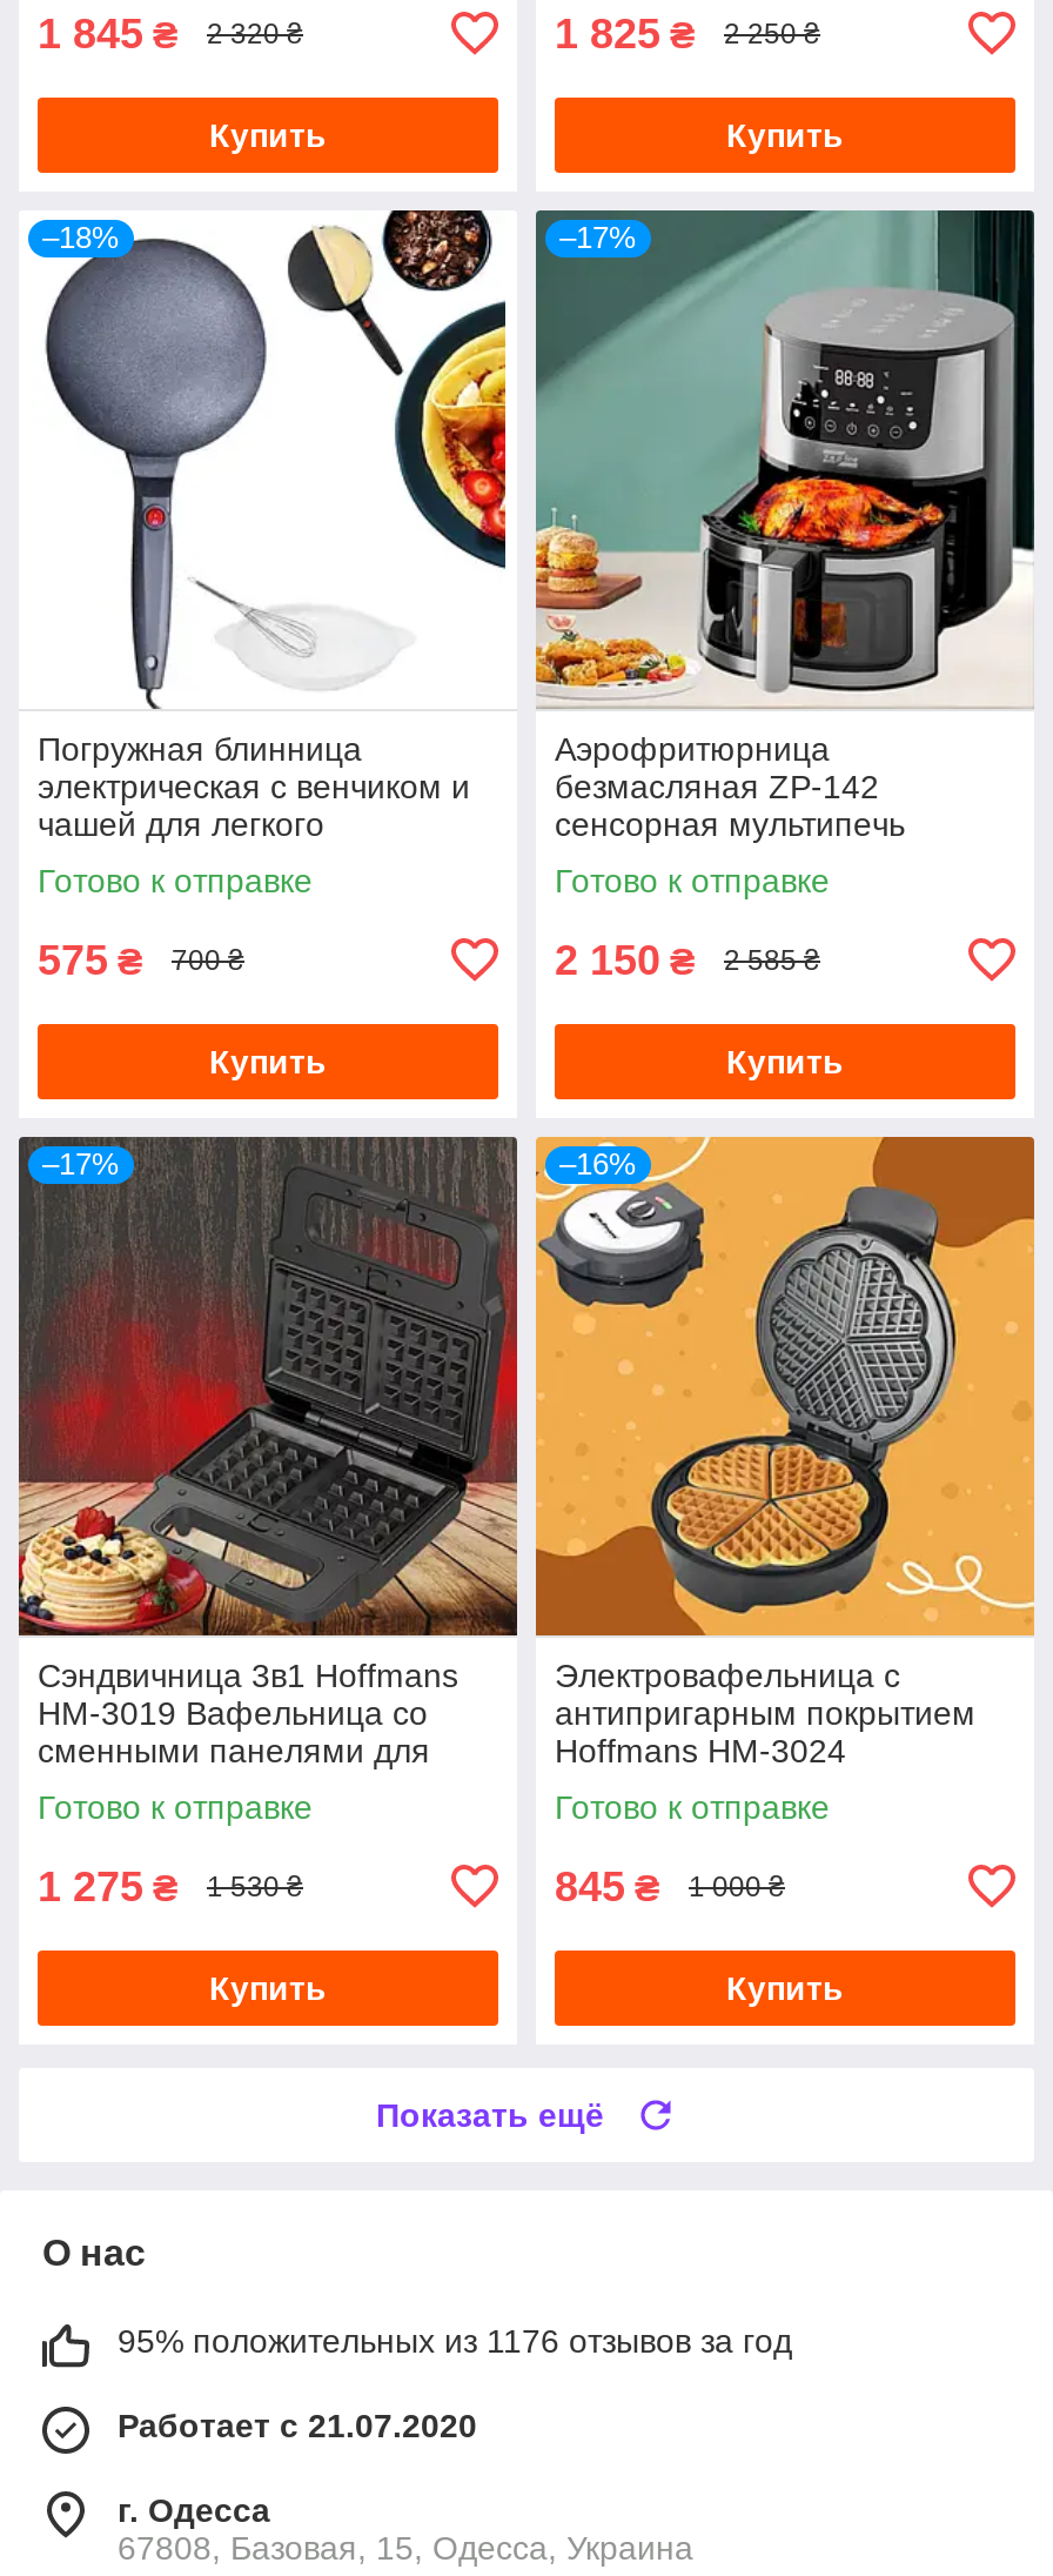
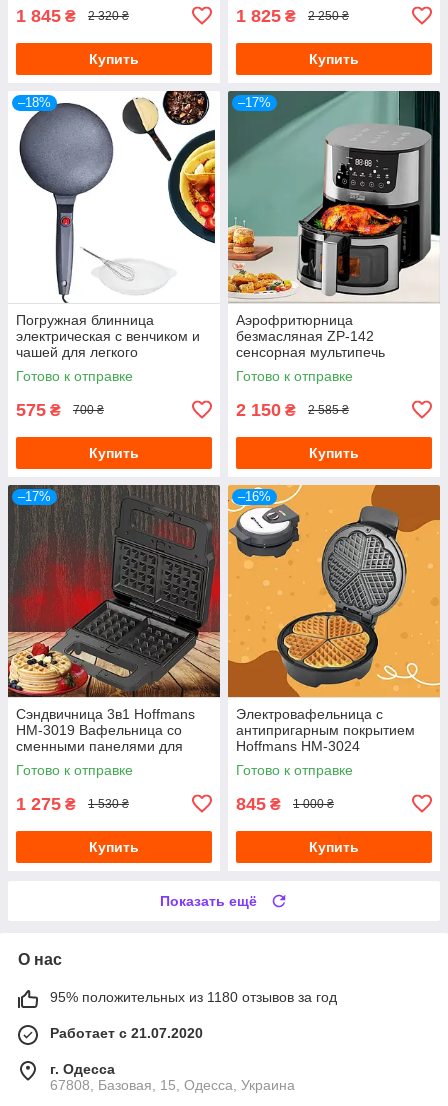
[118,2322,792,2359] 95% положительных из 1176 отзывов за год -> [50,989,337,1005] 95% положительных из 1180 отзывов за год

